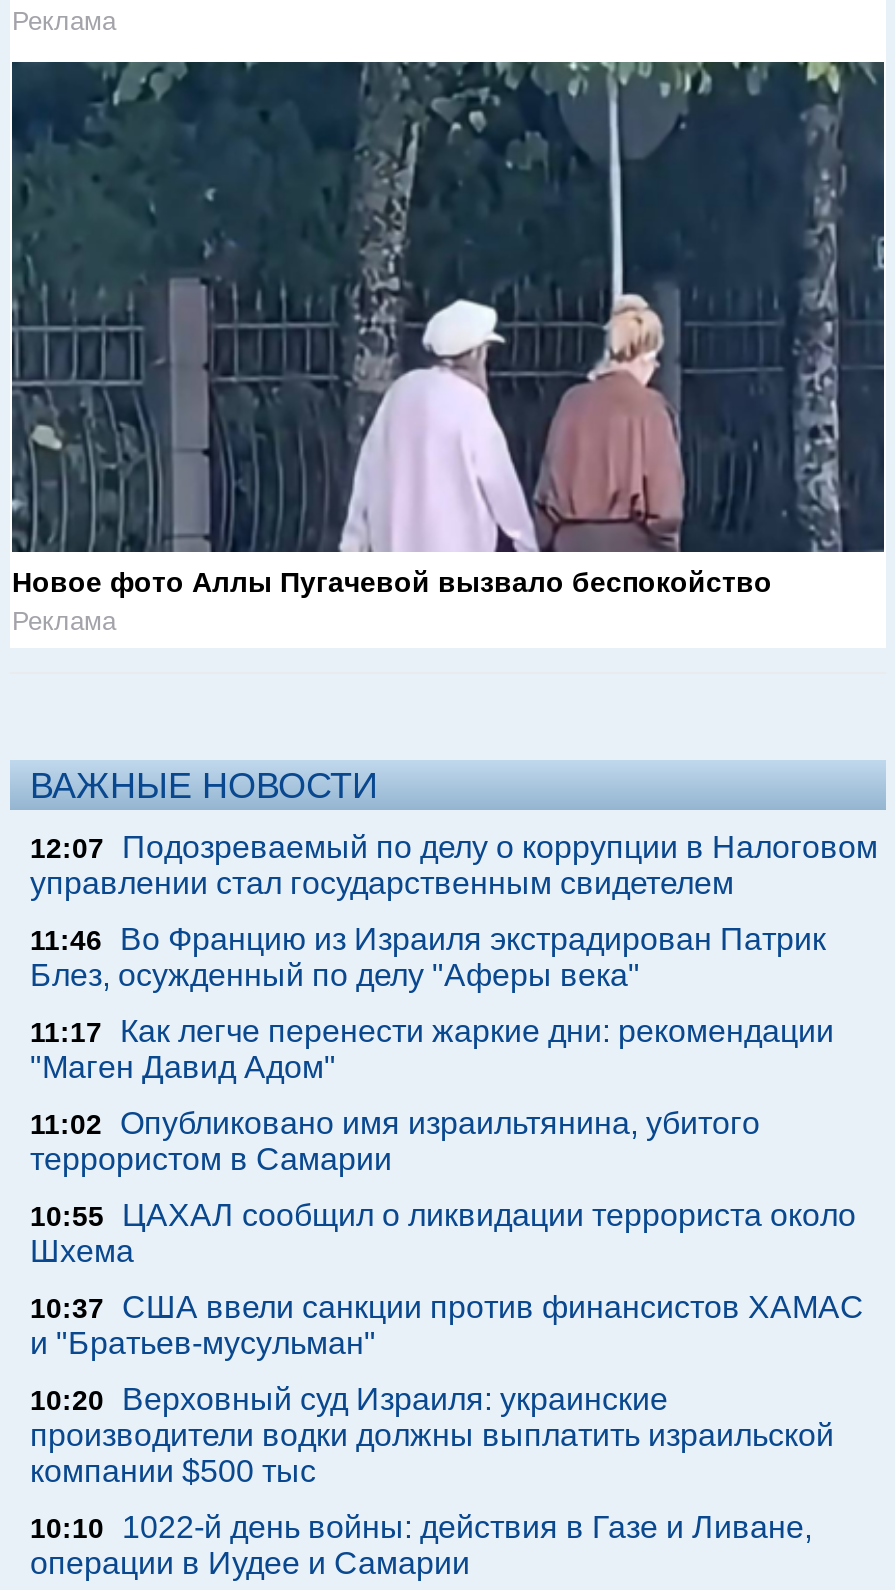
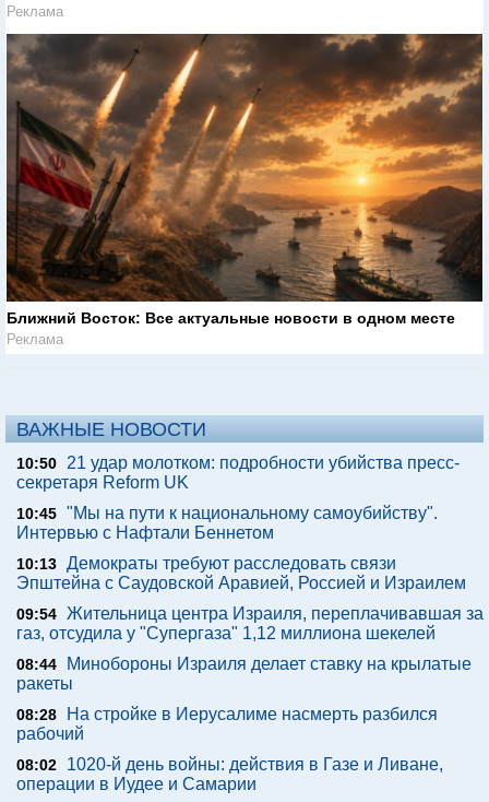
[10,60,886,599] [image] | Новое фото Аллы Пугачевой вызвало беспокойство -> [7,33,484,327] [image] | Ближний Восток: Все актуальные новости в одном месте
[30,831,878,1545] 12:07 Подозреваемый по делу о коррупции в Налоговом | управлении стал государственным свидетелем | 11:46 Во Францию из Израиля экстрадирован Патрик | Блез, осужденный по делу "Аферы века" | 11:17 Как легче перенести жаркие дни: рекомендации | "Маген Давид Адом" | 11:02 Опубликовано имя израильтянина, убитого | террористом в Самарии | 10:55 ЦАХАЛ сообщил о ликвидации террориста около | Шхема | 10:37 США ввели санкции против финансистов ХАМАС | и "Братьев-мусульман" | 10:20 Верховный суд Израиля: украинские | производители водки должны выплатить израильской | компании $500 тыс | 10:10 1022-й день войны: действия в Газе и Ливане, -> [16,454,484,774] 10:50 21 удар молотком: подробности убийства пресс- | секретаря Reform UK | 10:45 "Мы на пути к национальному самоубийству". | Интервью с Нафтали Беннетом | 10:13 Демократы требуют расследовать связи | Эпштейна с Саудовской Аравией, Россией и Израилем | 09:54 Жительница центра Израиля, переплачивавшая за | газ, отсудила у "Супергаза" 1,12 миллиона шекелей | 08:44 Минобороны Израиля делает ставку на крылатые | ракеты | 08:28 На стройке в Иерусалиме насмерть разбился | рабочий | 08:02 1020-й день войны: действия в Газе и Ливане,

